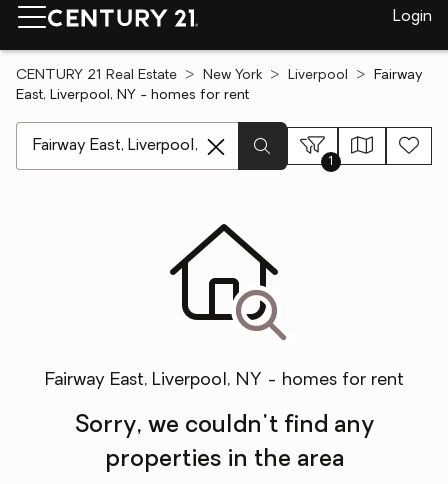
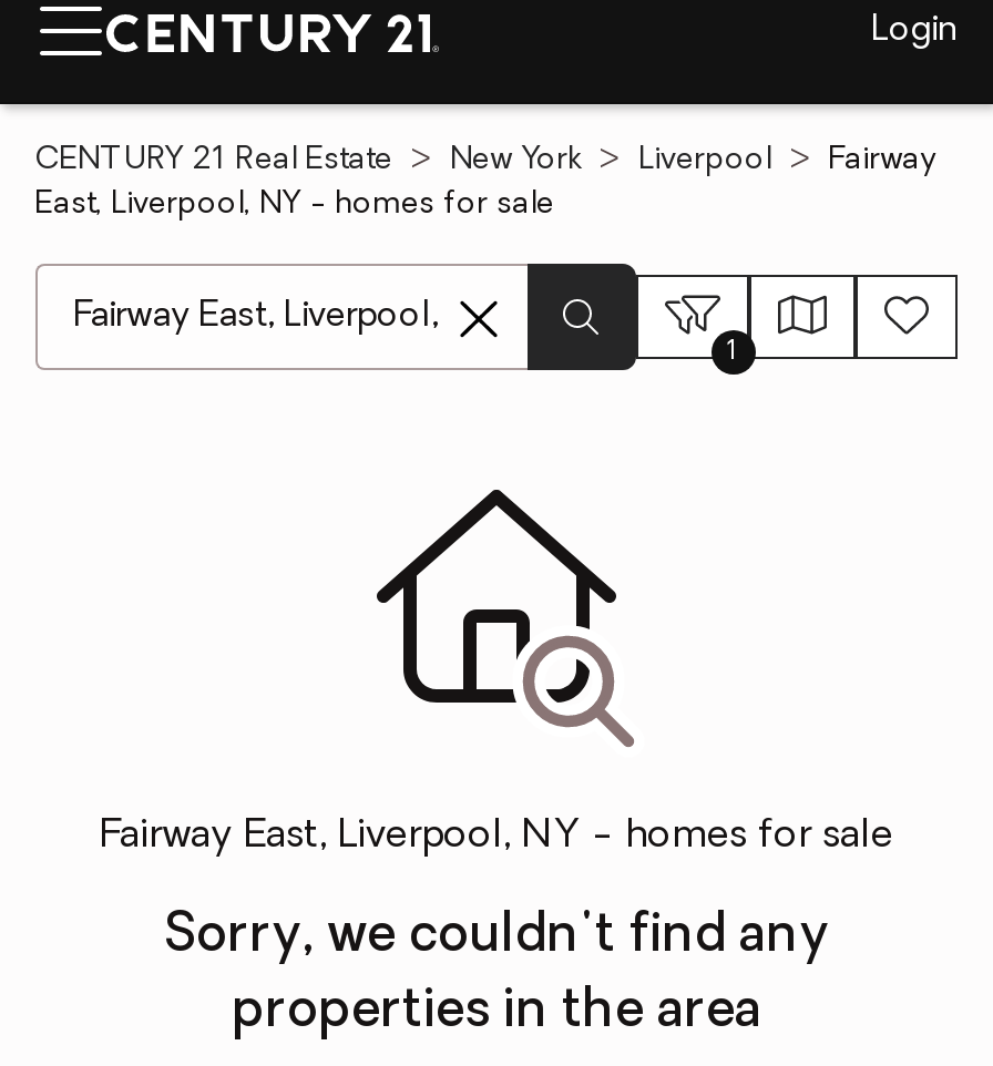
[16,88,249,103] East, Liverpool, NY - homes for rent -> [35,188,554,222] East, Liverpool, NY - homes for sale
[44,371,403,390] Fairway East, Liverpool, NY - homes for rent -> [100,816,893,858] Fairway East, Liverpool, NY - homes for sale

